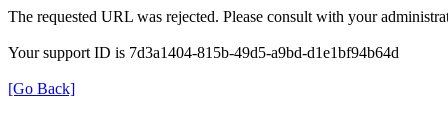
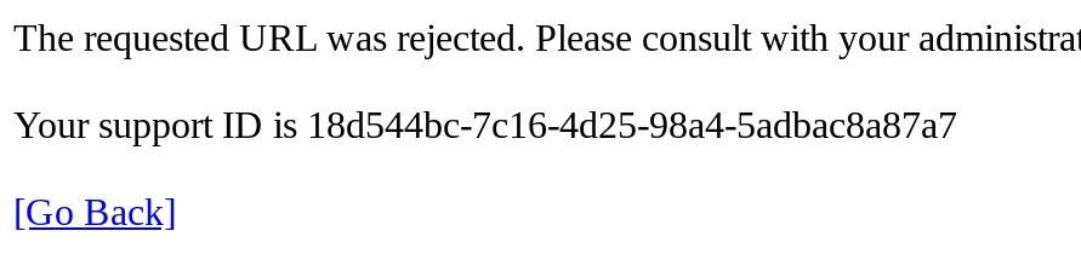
[8,44,399,61] Your support ID is 7d3a1404-815b-49d5-a9bd-d1e1bf94b64d -> [13,104,957,145] Your support ID is 18d544bc-7c16-4d25-98a4-5adbac8a87a7

